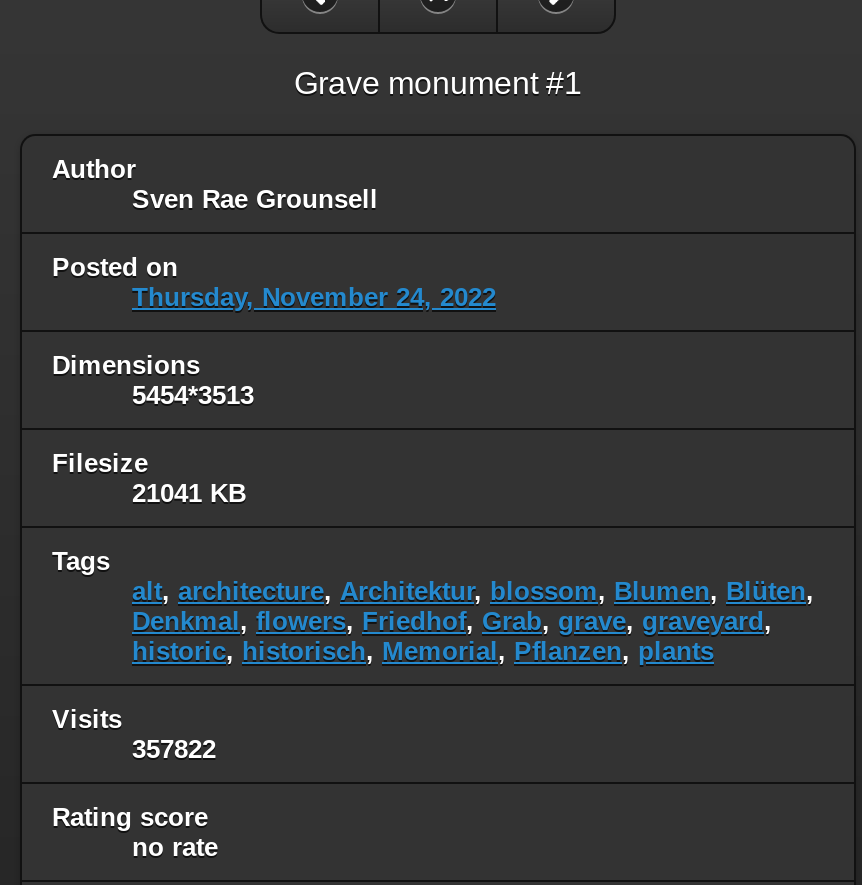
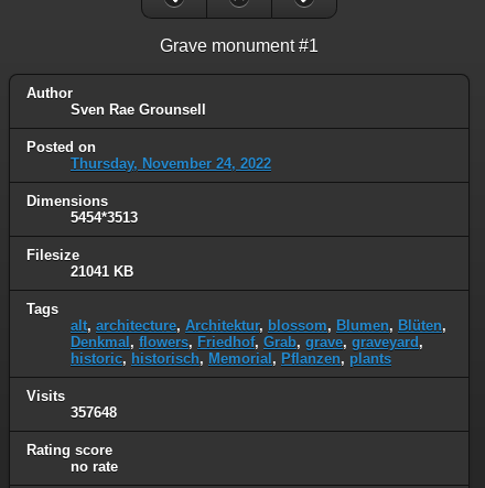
[132,734,216,764] 357822 -> [71,404,117,421] 357648

